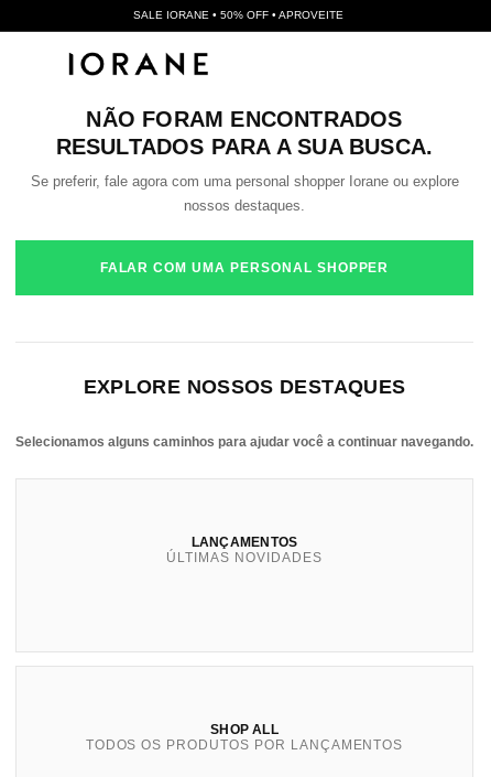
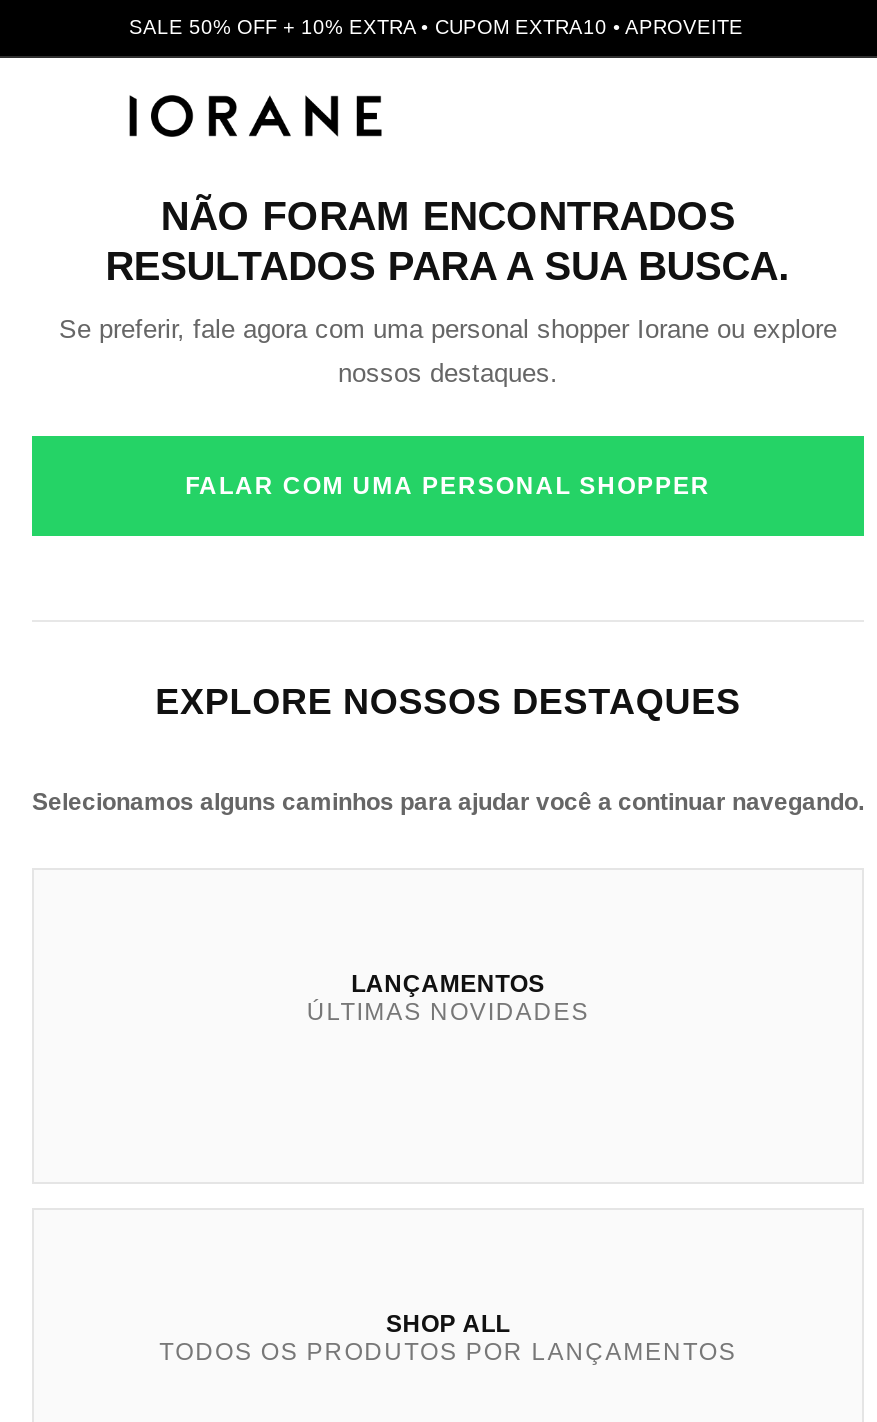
[133,9,343,21] SALE IORANE • 50% OFF • APROVEITE -> [129,16,743,38] SALE 50% OFF + 10% EXTRA • CUPOM EXTRA10 • APROVEITE

